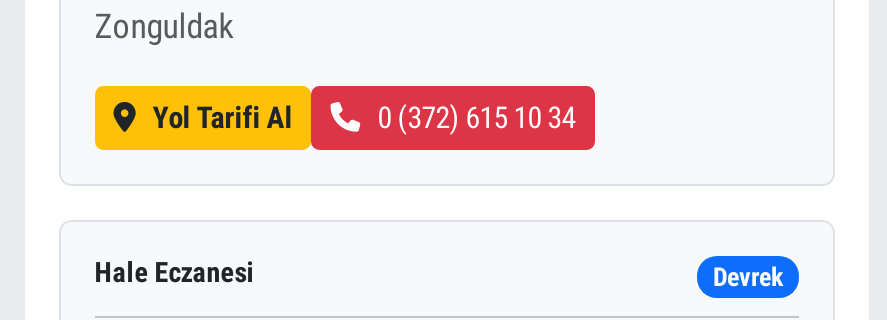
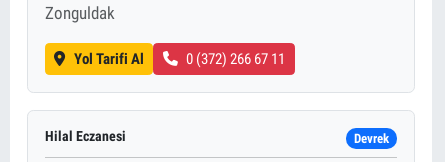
[377,100,575,136] 0 (372) 615 10 34 -> [186,50,285,68] 0 (372) 266 67 11
[95,256,255,288] Hale Eczanesi -> [45,128,126,144] Hilal Eczanesi

